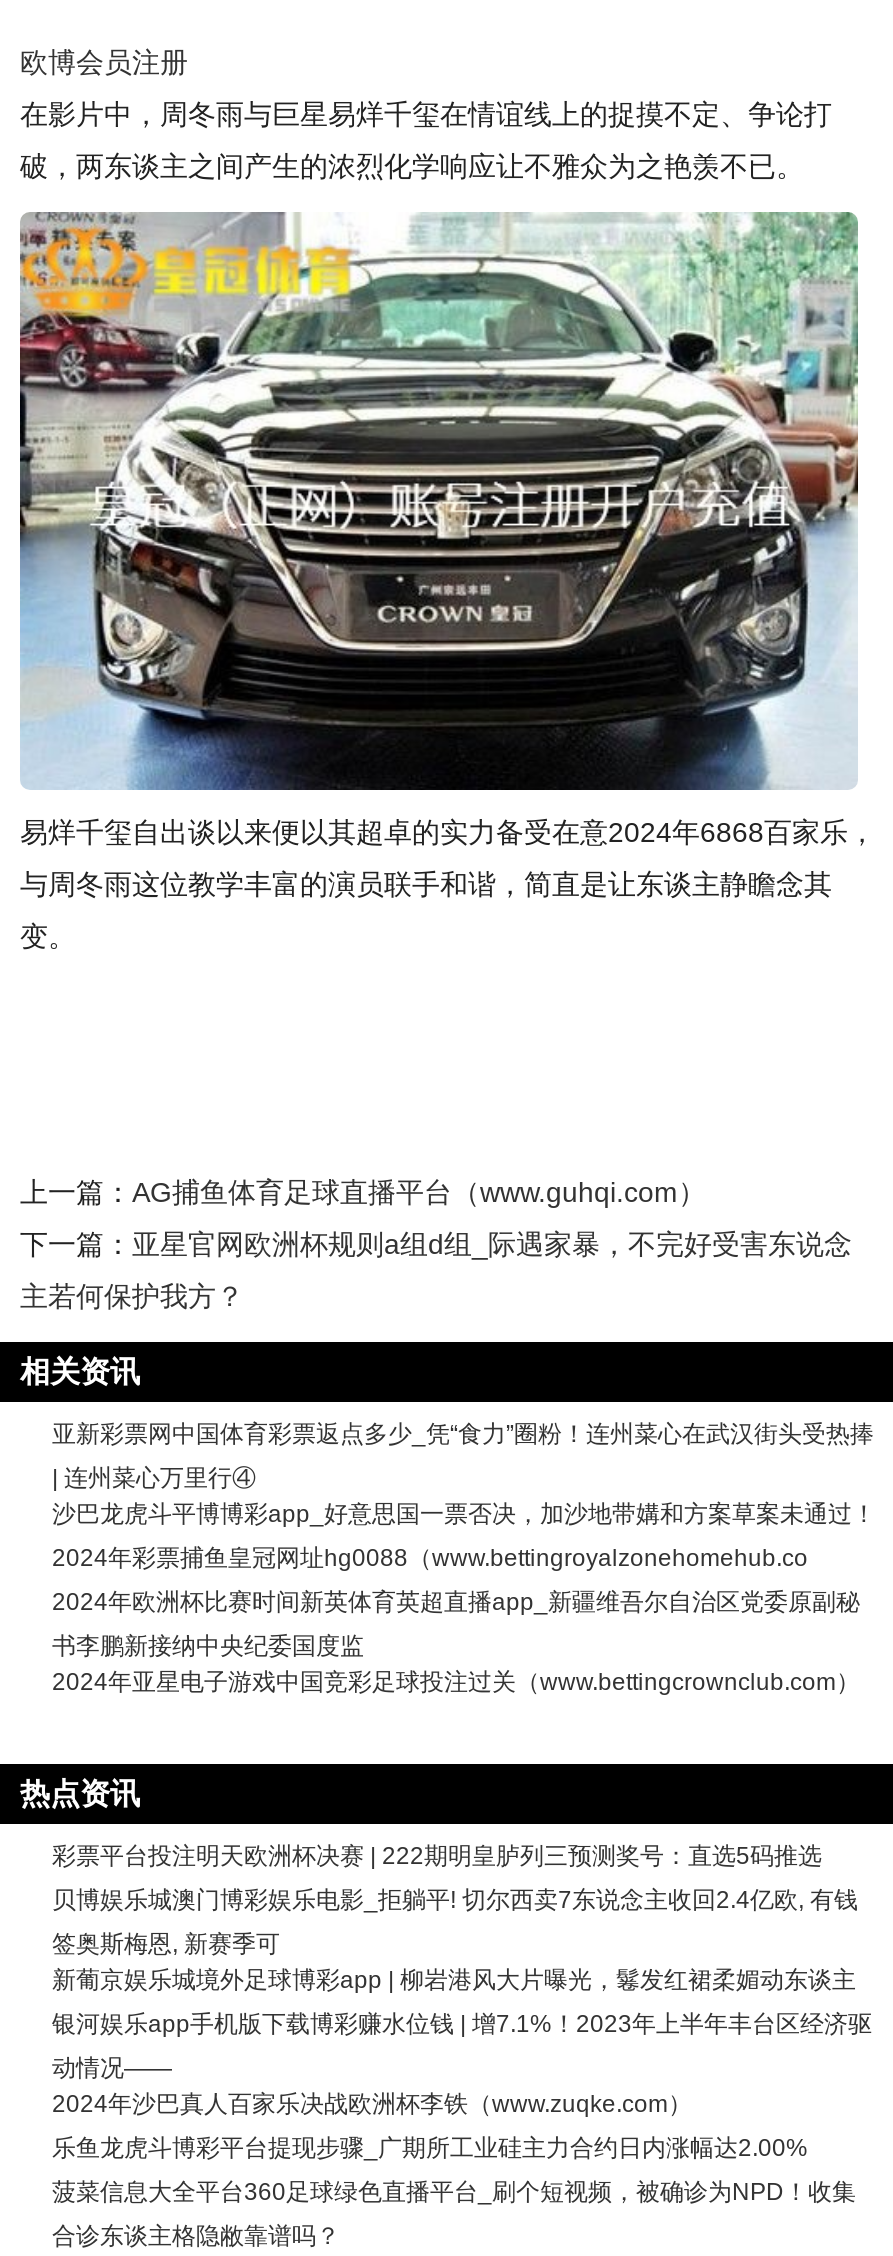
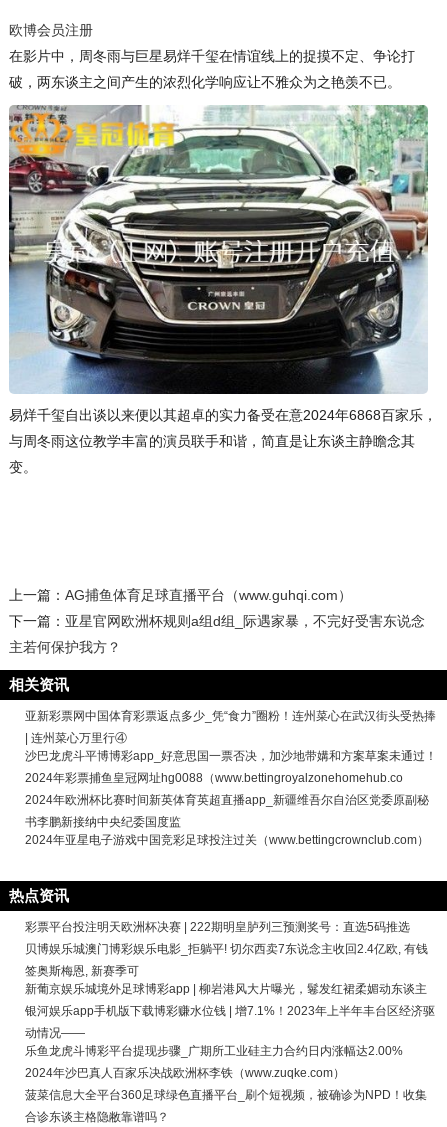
moved [52,2091,692,2119] -> [25,1066,345,1080]: 2024年沙巴真人百家乐决战欧洲杯李铁（www.zuqke.com）
moved [52,2135,808,2163] -> [25,1044,403,1058]: 乐鱼龙虎斗博彩平台提现步骤_广期所工业硅主力合约日内涨幅达2.00%

